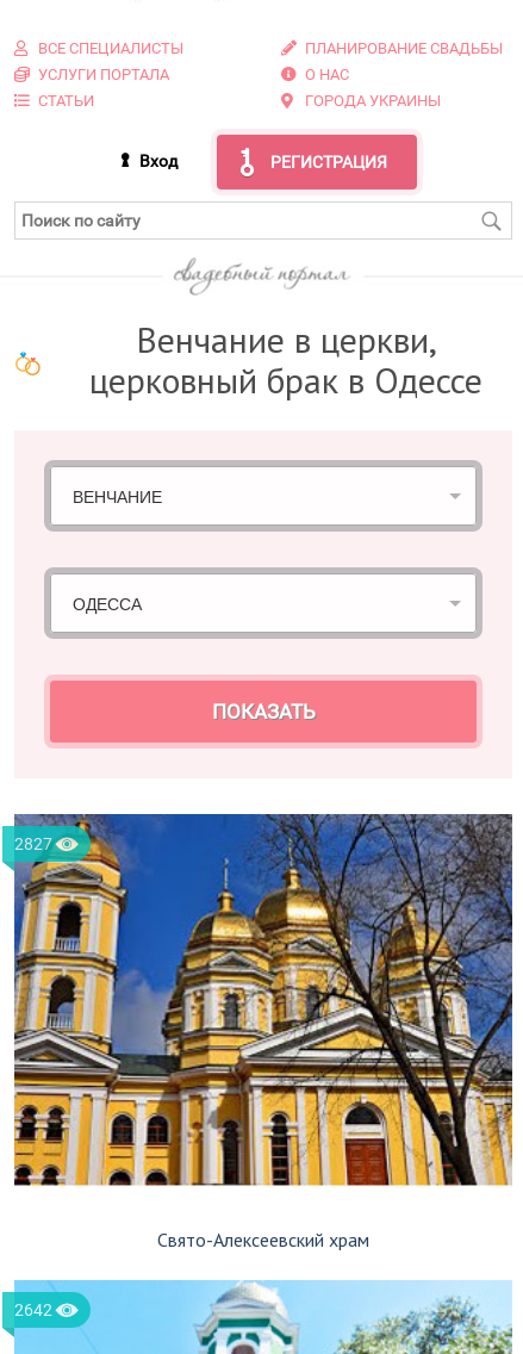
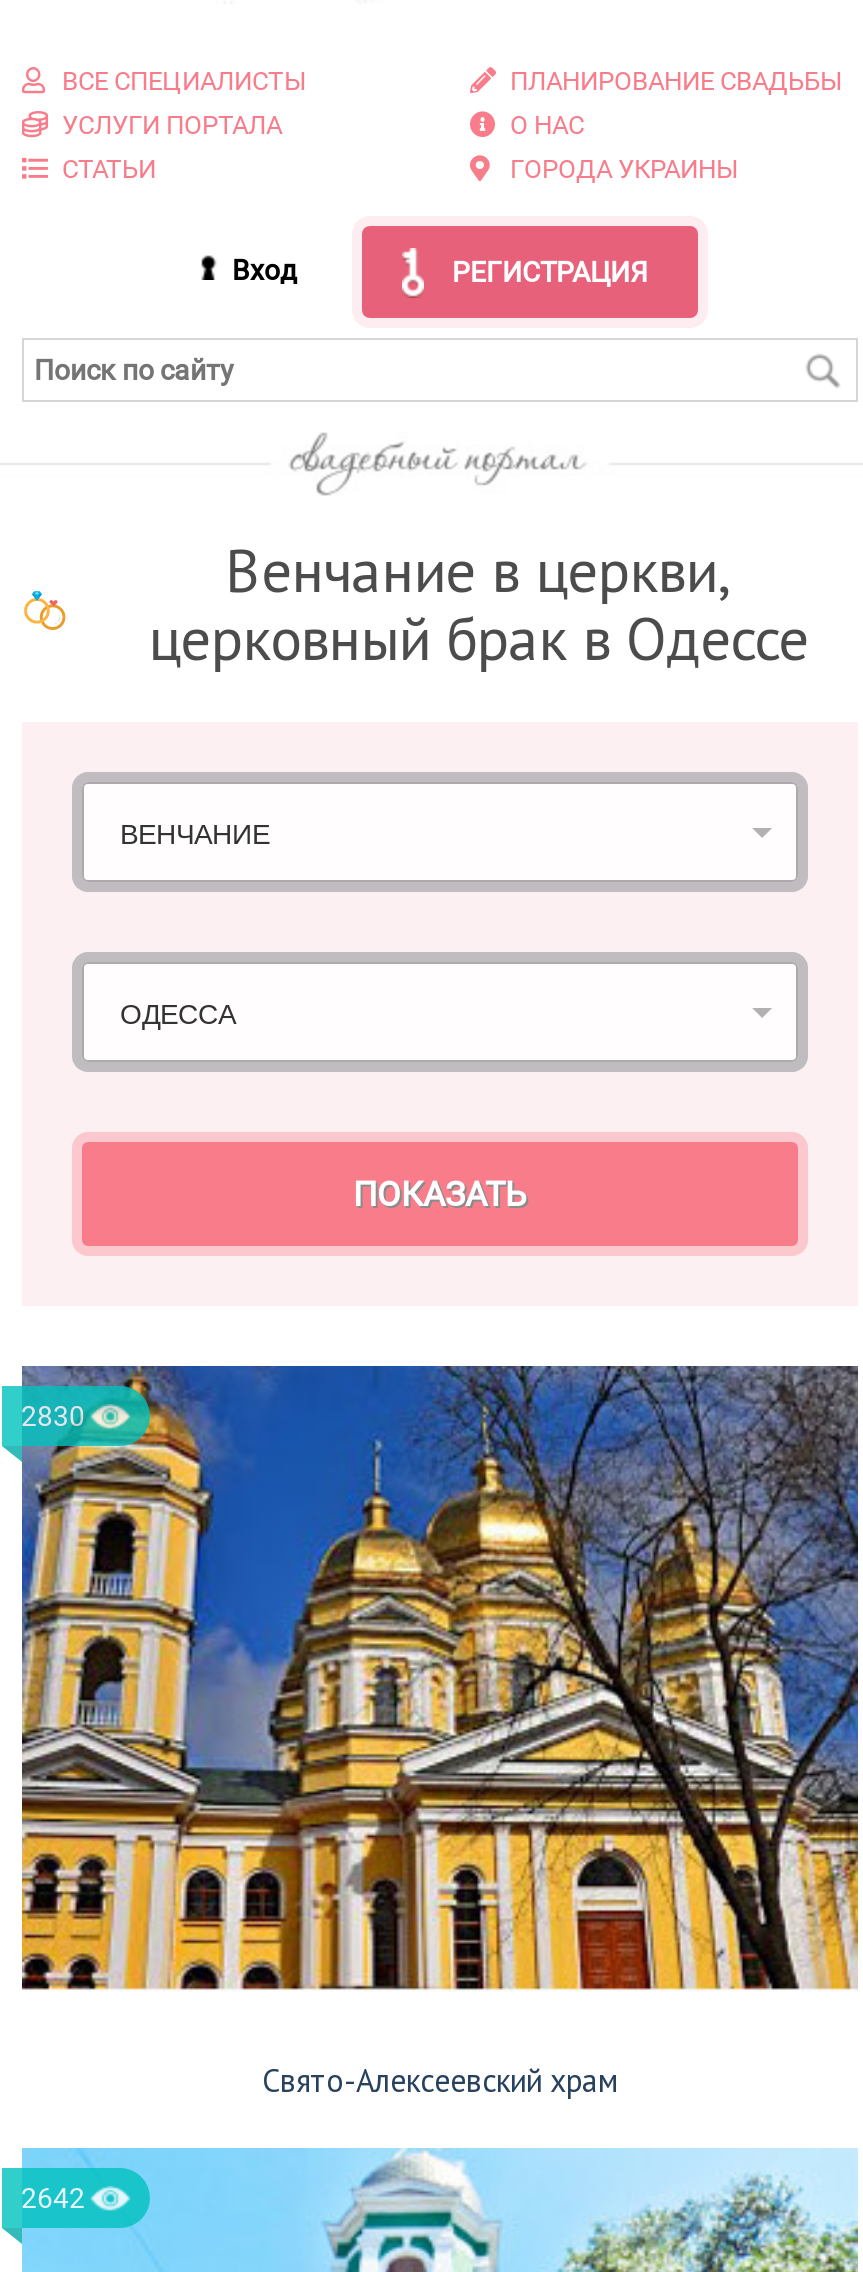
[14,835,52,854] 2827 -> [21,1400,85,1432] 2830

